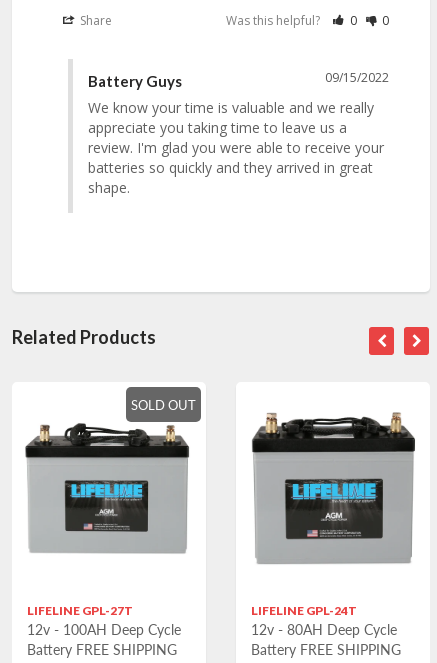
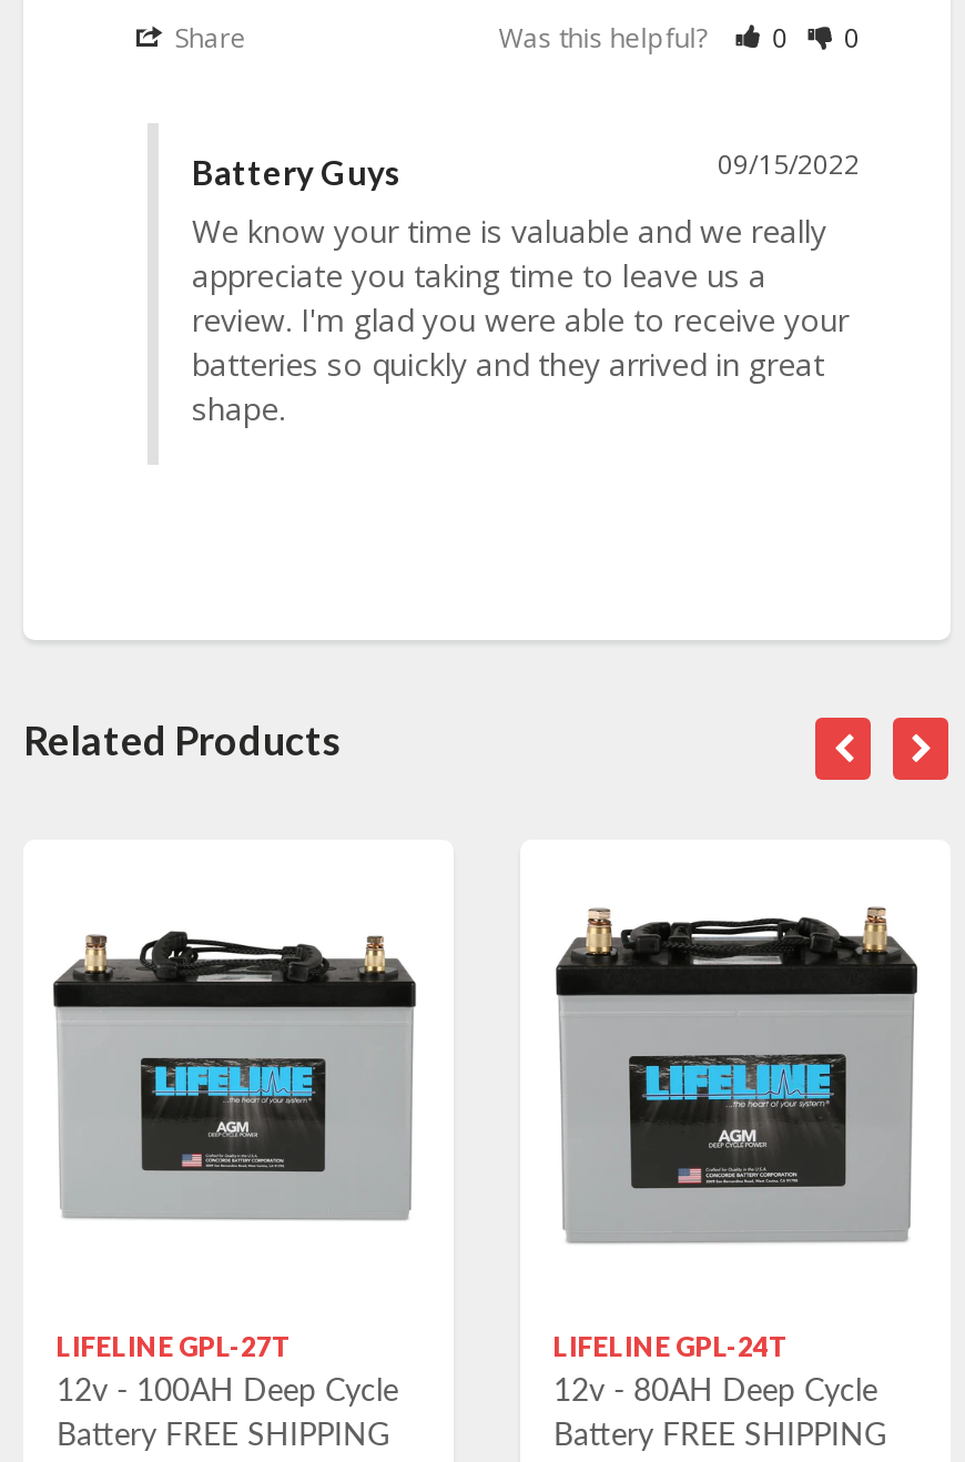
[131,397,196,413] SOLD OUT -> none

